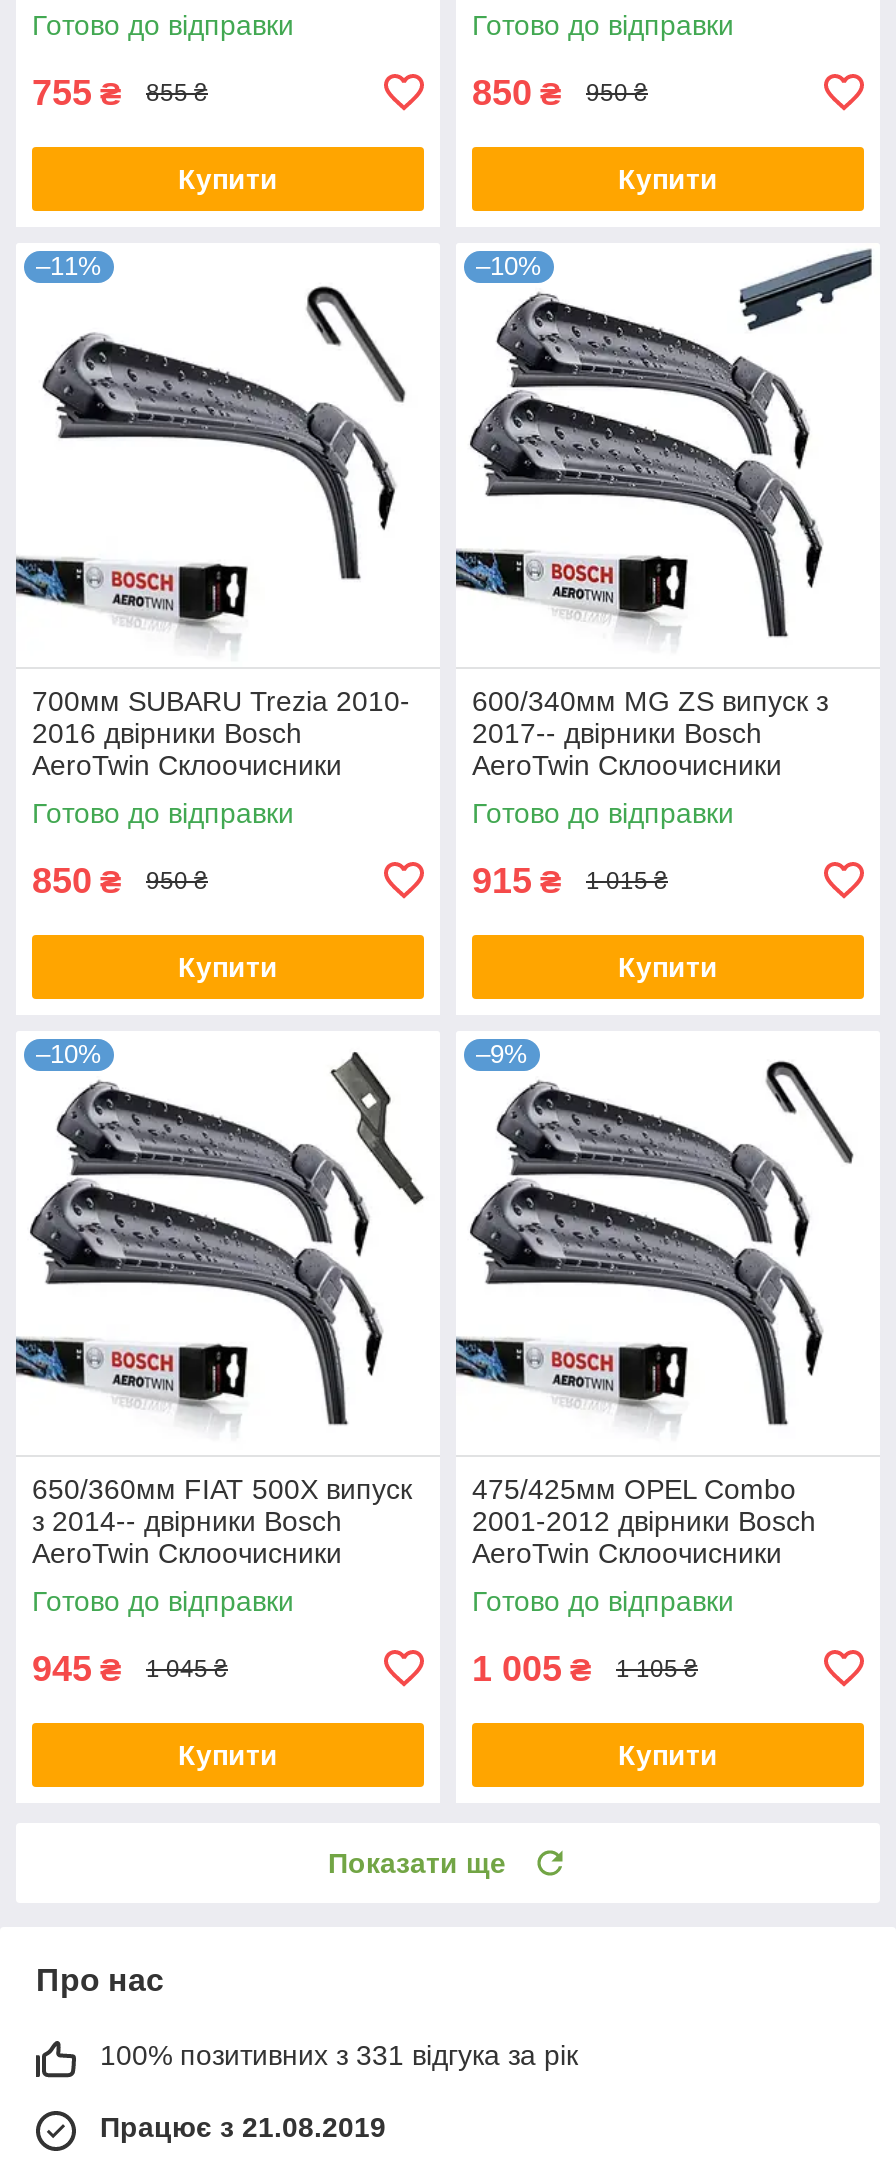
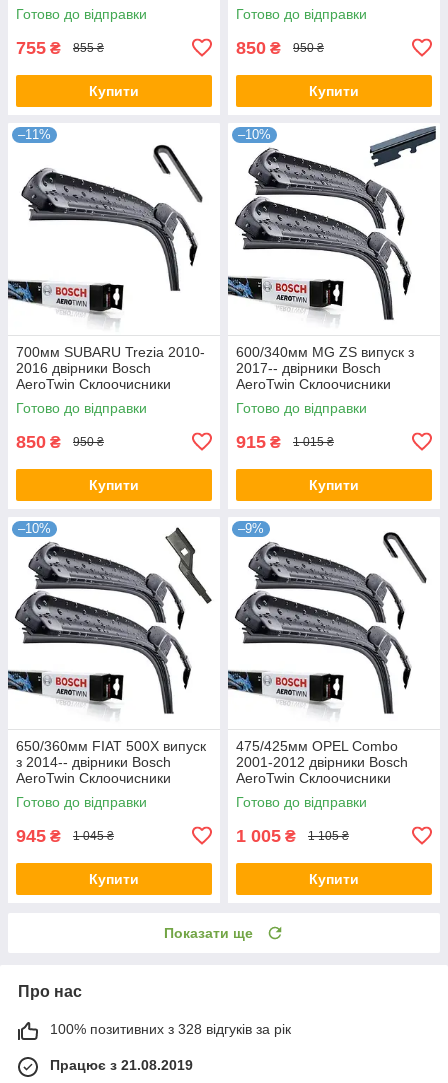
[100,2038,578,2070] 100% позитивних з 331 відгука за рік -> [50,1021,291,1037] 100% позитивних з 328 відгуків за рік

